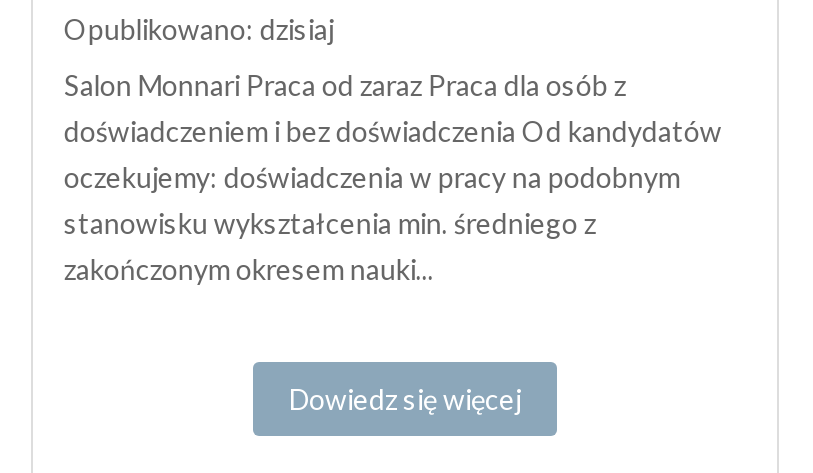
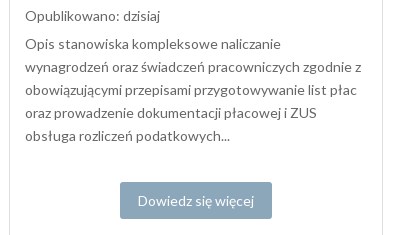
[64,69,722,287] Salon Monnari Praca od zaraz Praca dla osób z | doświadczeniem i bez doświadczenia Od kandydatów | oczekujemy: doświadczenia w pracy na podobnym | stanowisku wykształcenia min. średniego z | zakończonym okresem nauki... -> [25,35,361,144] Opis stanowiska kompleksowe naliczanie | wynagrodzeń oraz świadczeń pracowniczych zgodnie z | obowiązującymi przepisami przygotowywanie list płac | oraz prowadzenie dokumentacji płacowej i ZUS | obsługa rozliczeń podatkowych...

